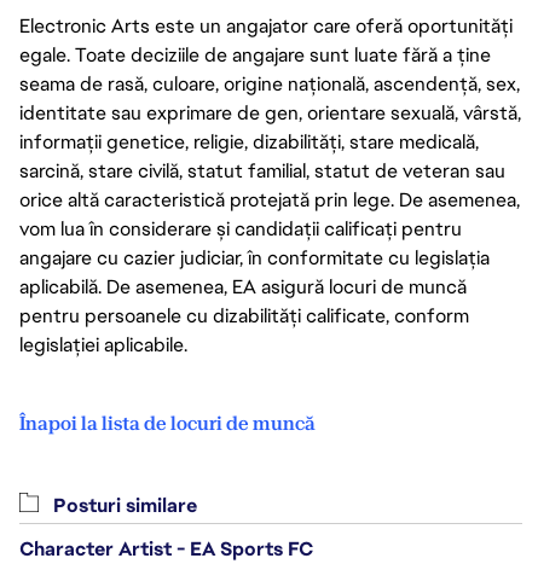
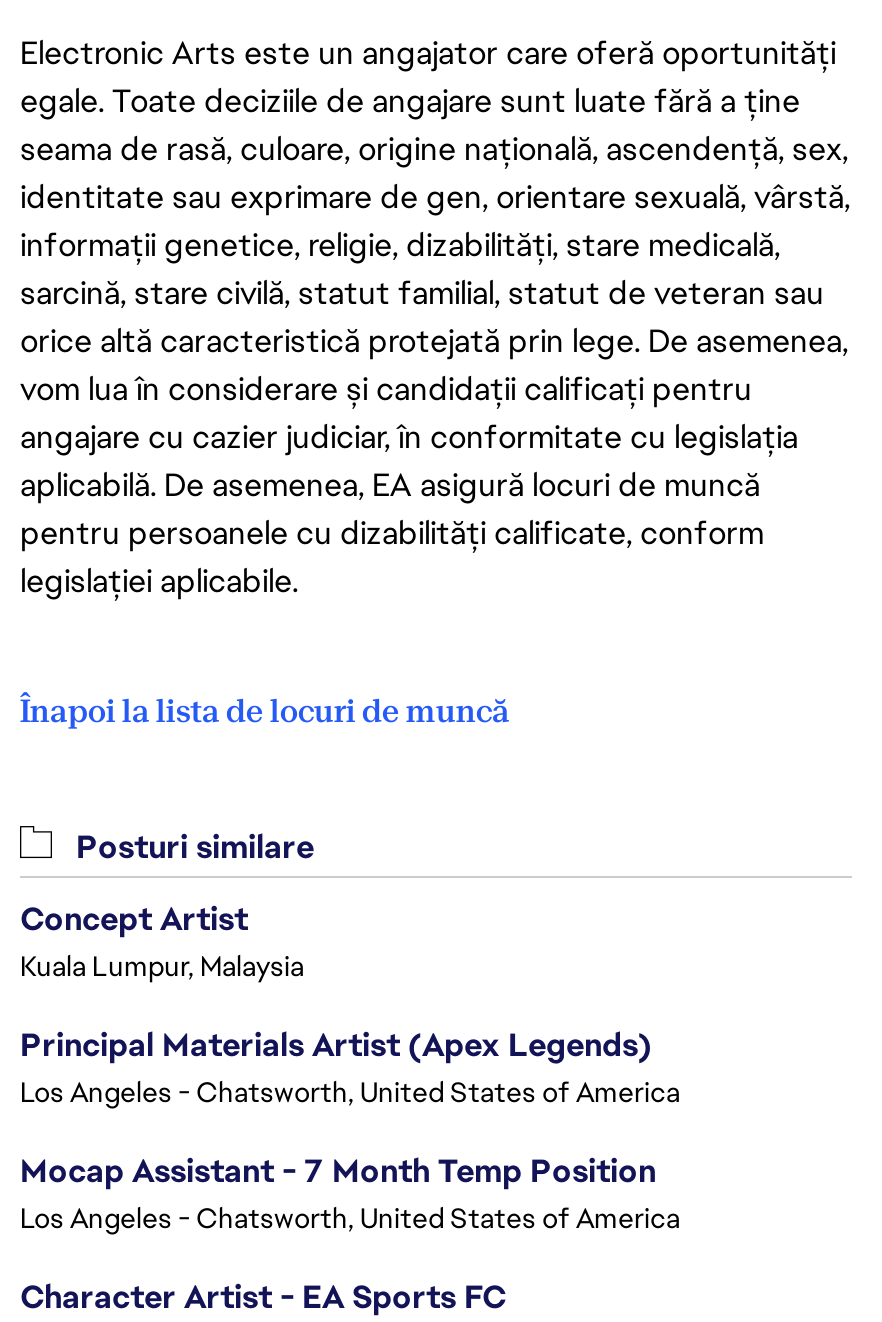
none -> [20,898,680,1236] Concept Artist | Kuala Lumpur, Malaysia | Principal Materials Artist (Apex Legends) | Los Angeles - Chatsworth, United States of America | Mocap Assistant - 7 Month Temp Position | Los Angeles - Chatsworth, United States of America

